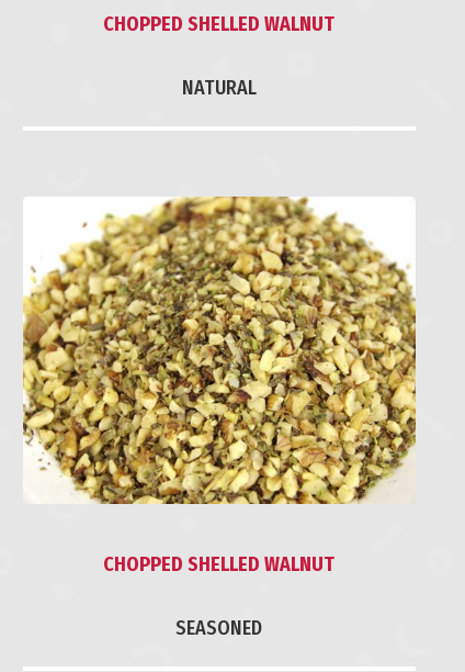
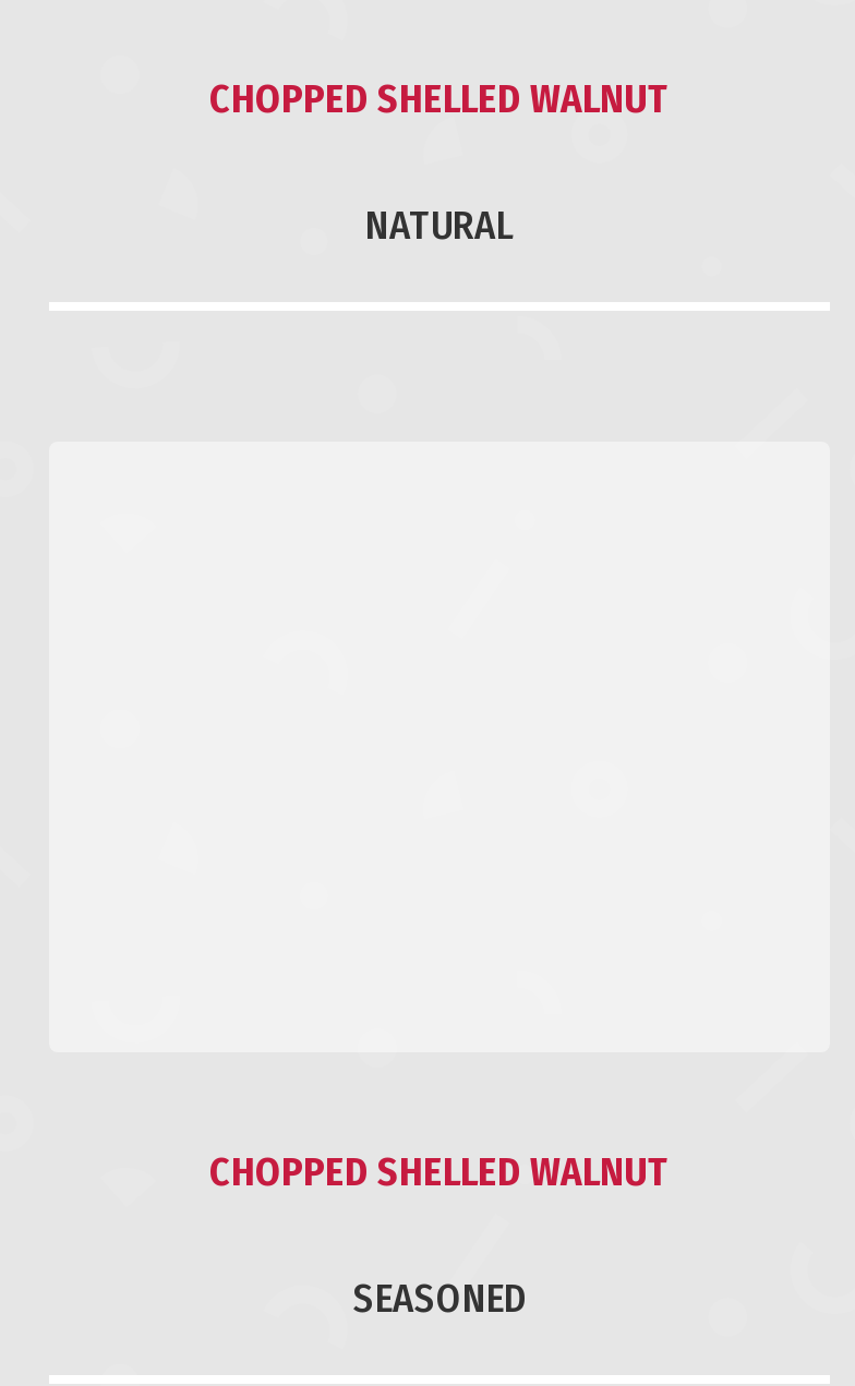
[22,195,417,505] [image] -> none

